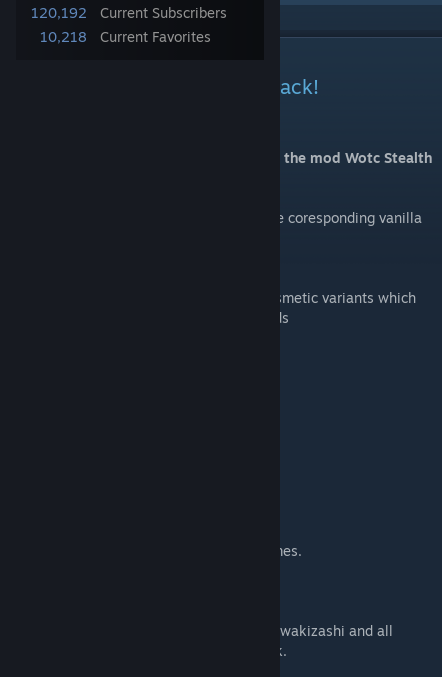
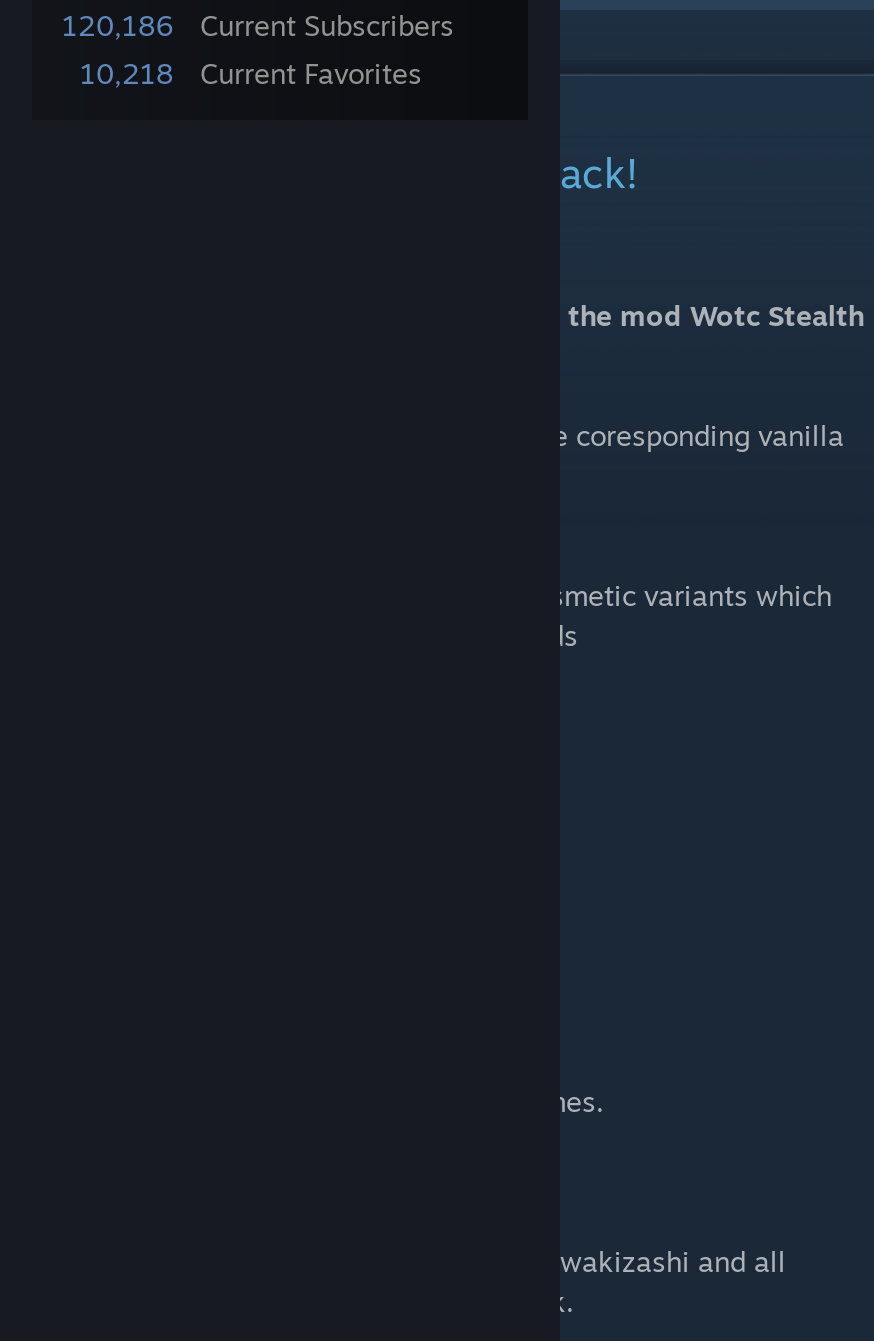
[31,4,227,21] 120,192 Current Subscribers -> [62,8,454,42] 120,186 Current Subscribers

